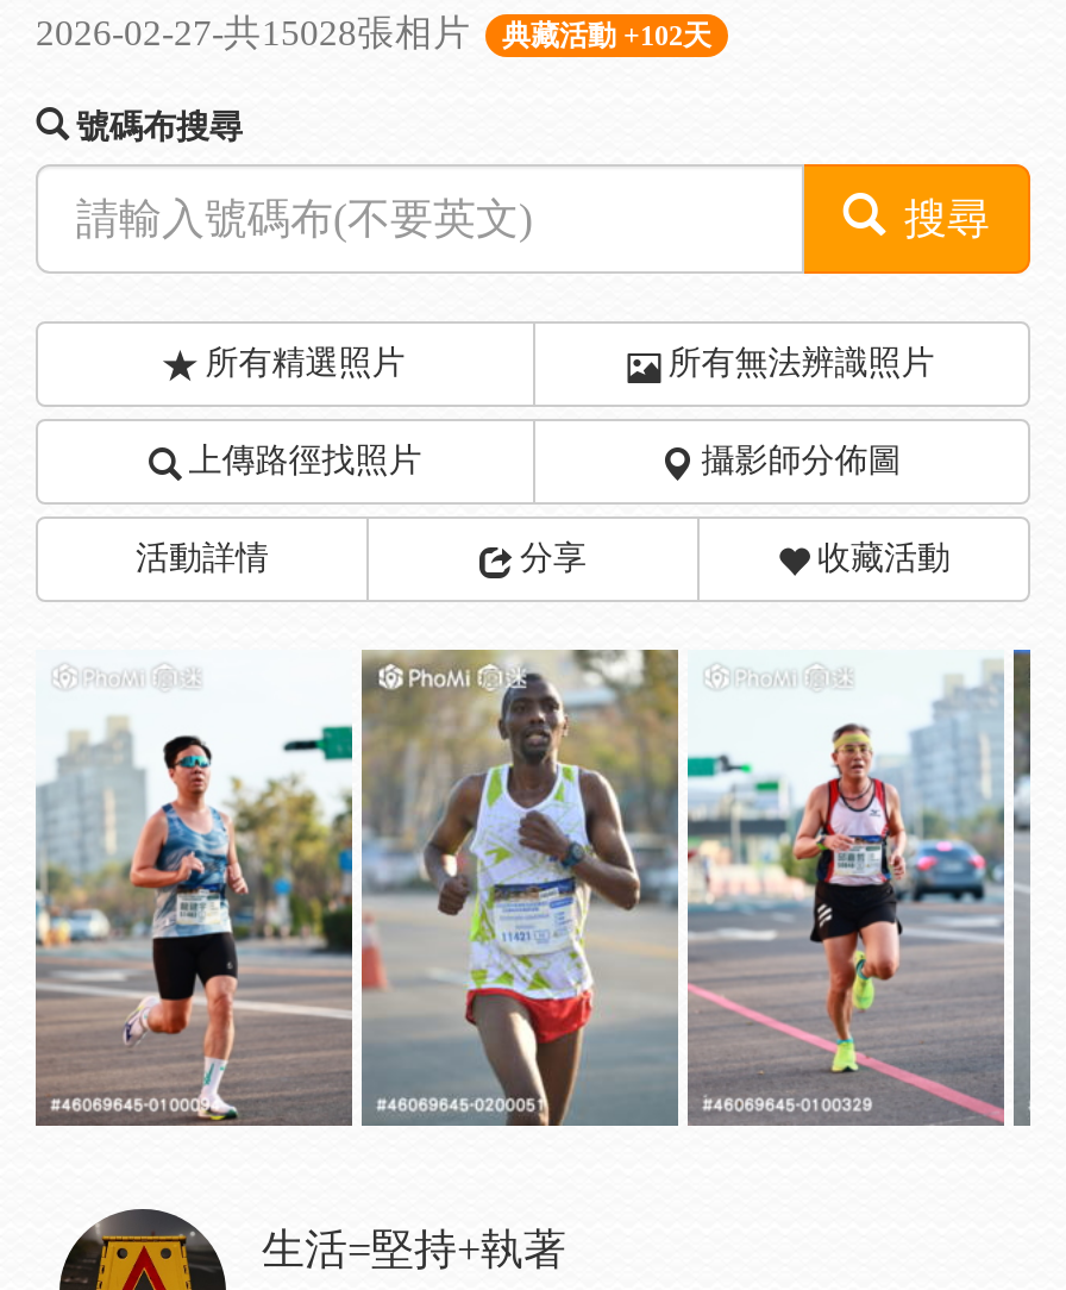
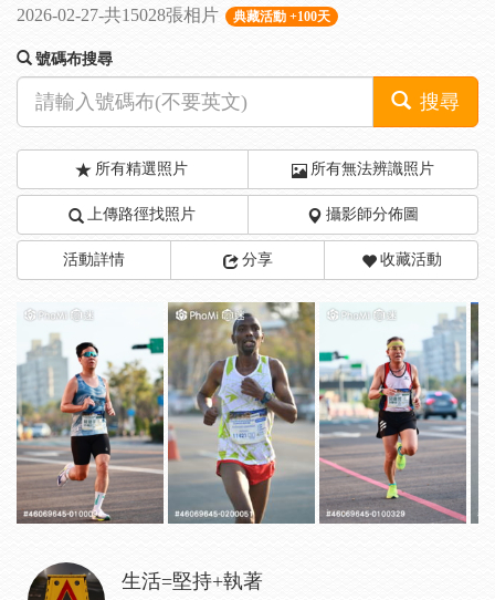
[36,12,711,52] 2026-02-27-共15028張相片 典藏活動 +102天 -> [17,6,330,24] 2026-02-27-共15028張相片 典藏活動 +100天

